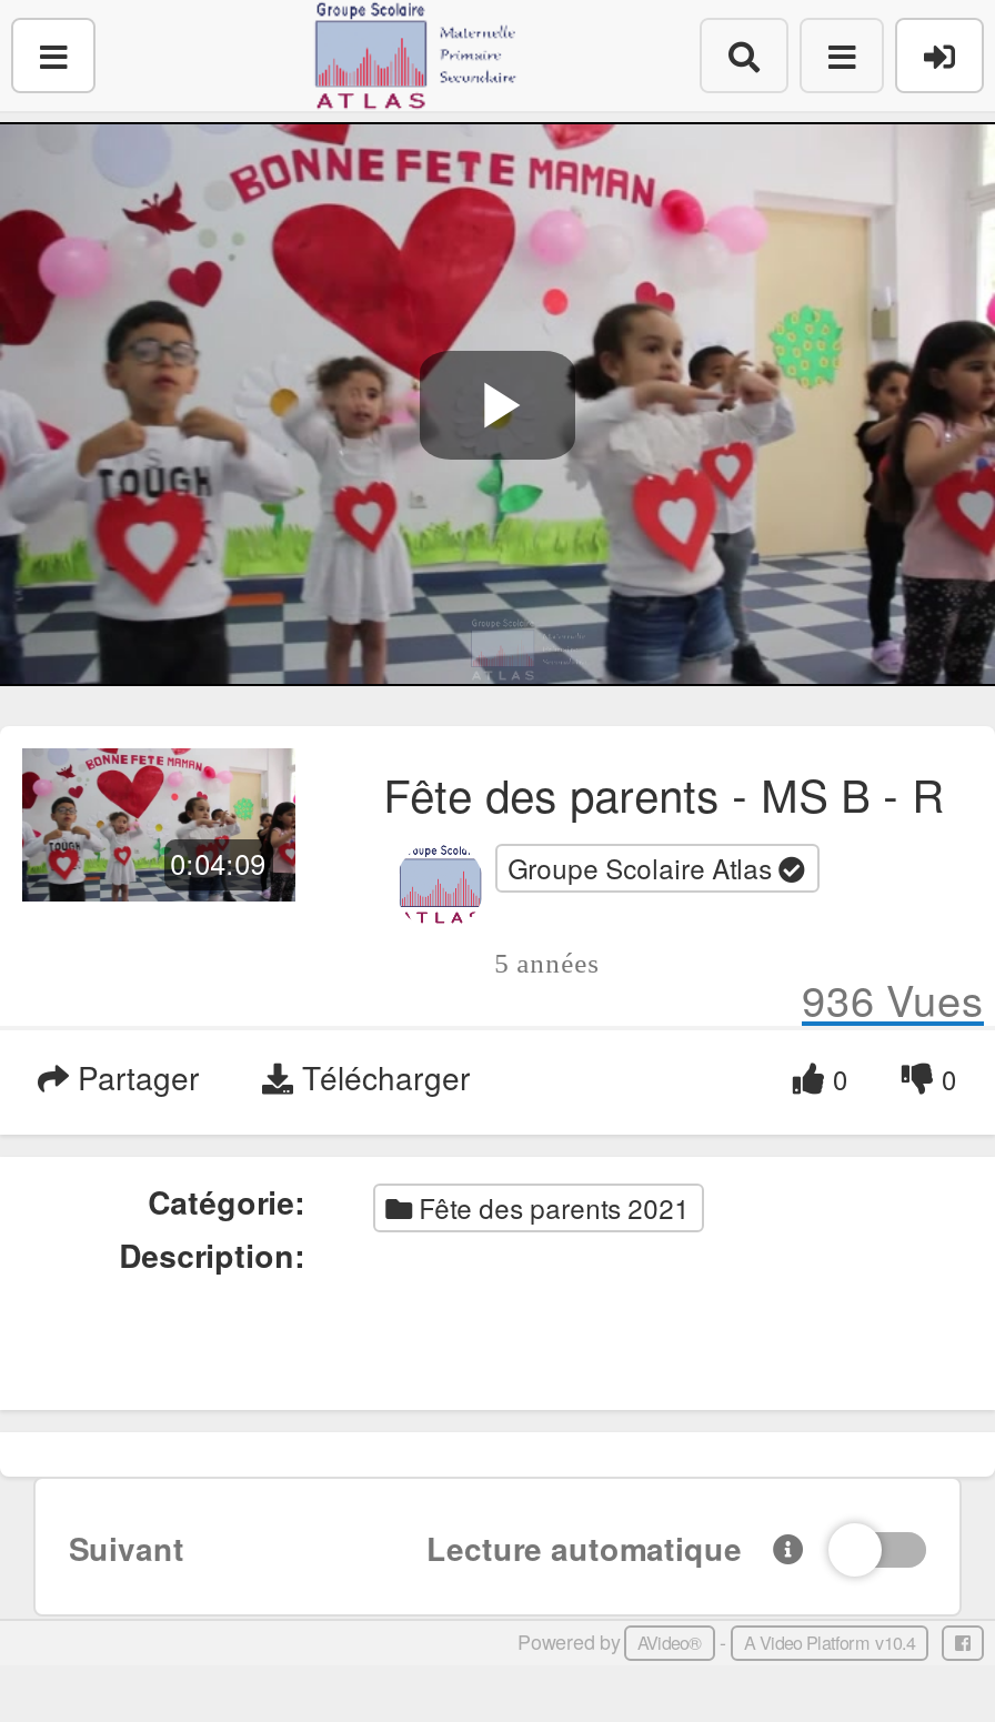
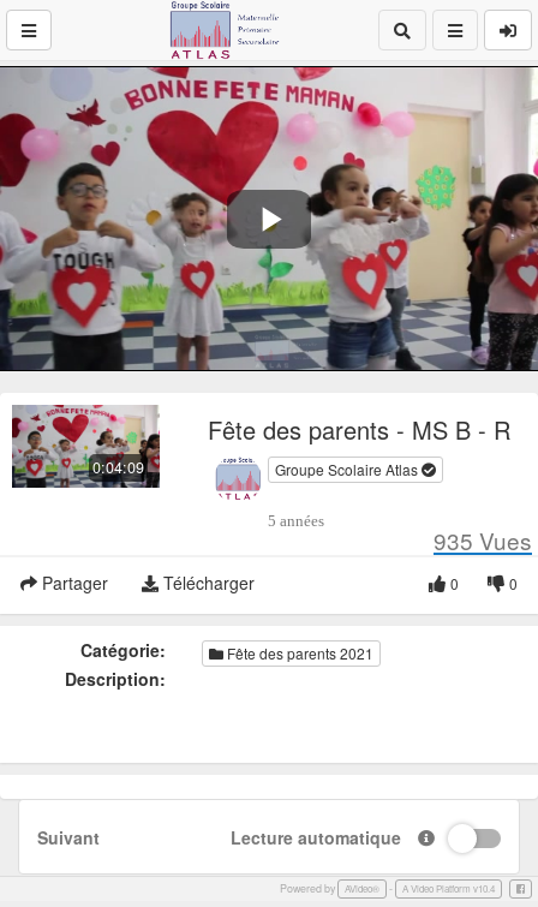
[802,969,984,1029] 936 Vues -> [434,524,532,556] 935 Vues

